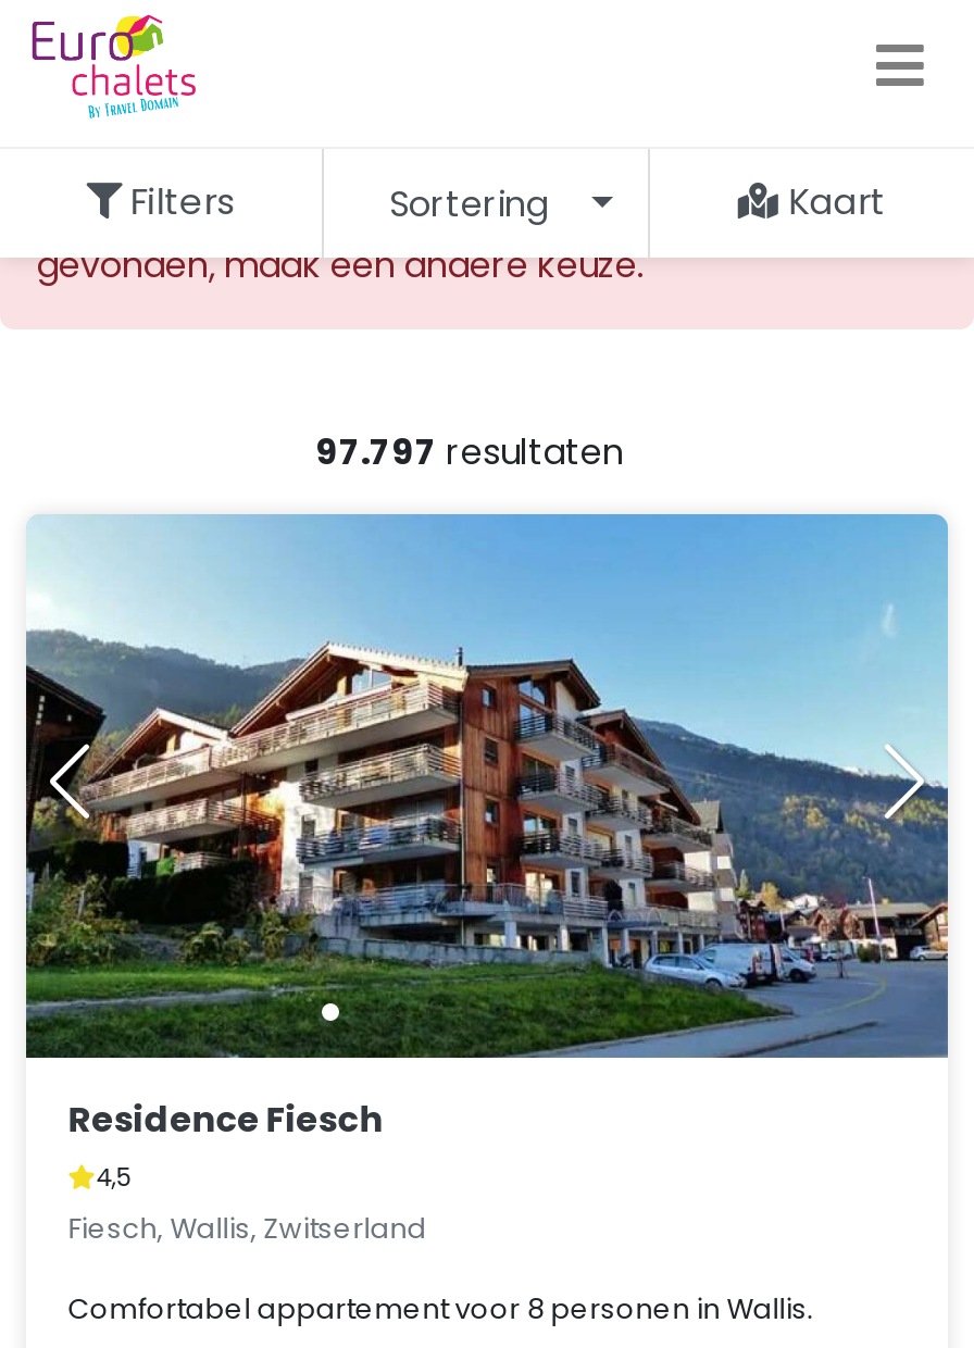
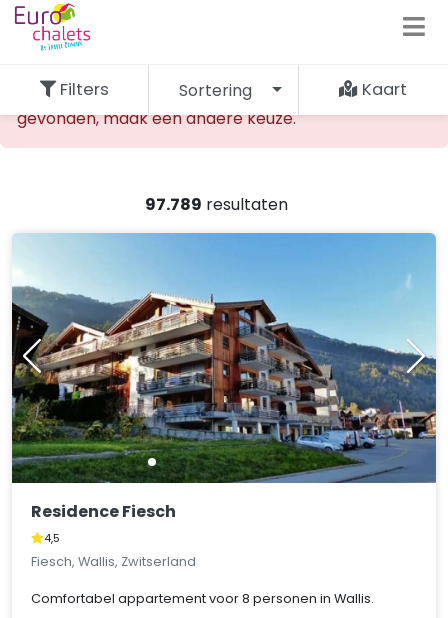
[315,427,624,477] 97.797 resultaten -> [144,193,287,216] 97.789 resultaten

